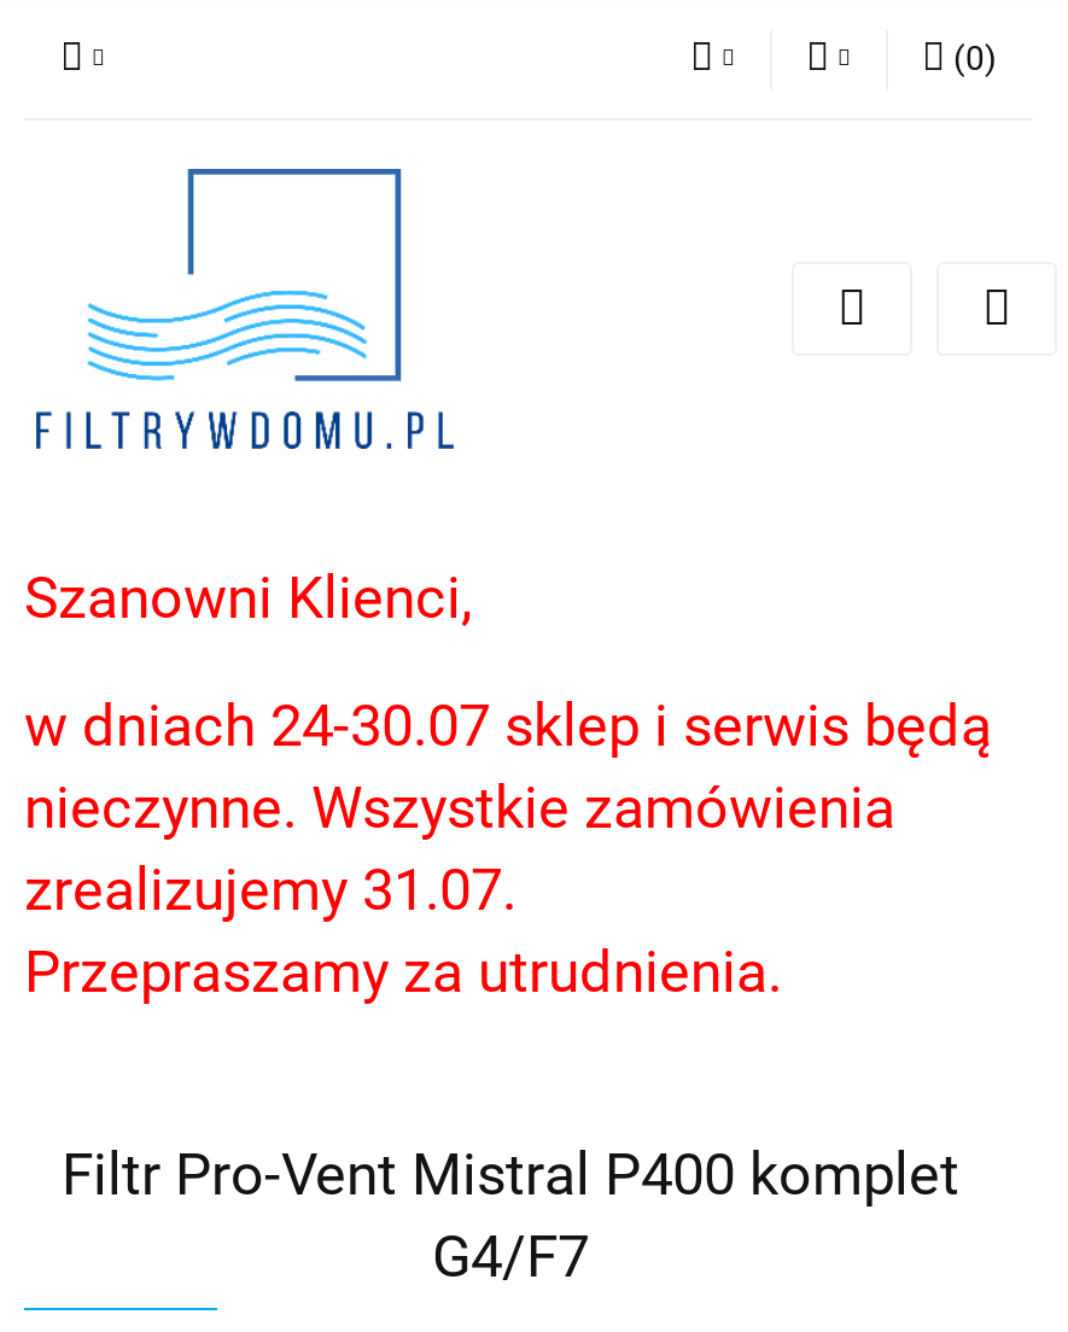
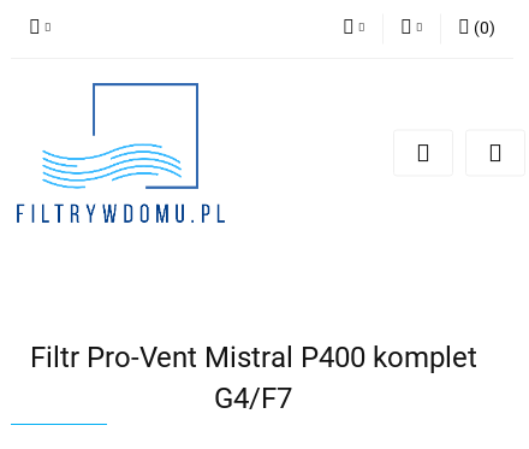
[24,565,992,1007] Szanowni Klienci, | w dniach 24-30.07 sklep i serwis będą | nieczynne. Wszystkie zamówienia | zrealizujemy 31.07. | Przepraszamy za utrudnienia. -> none

